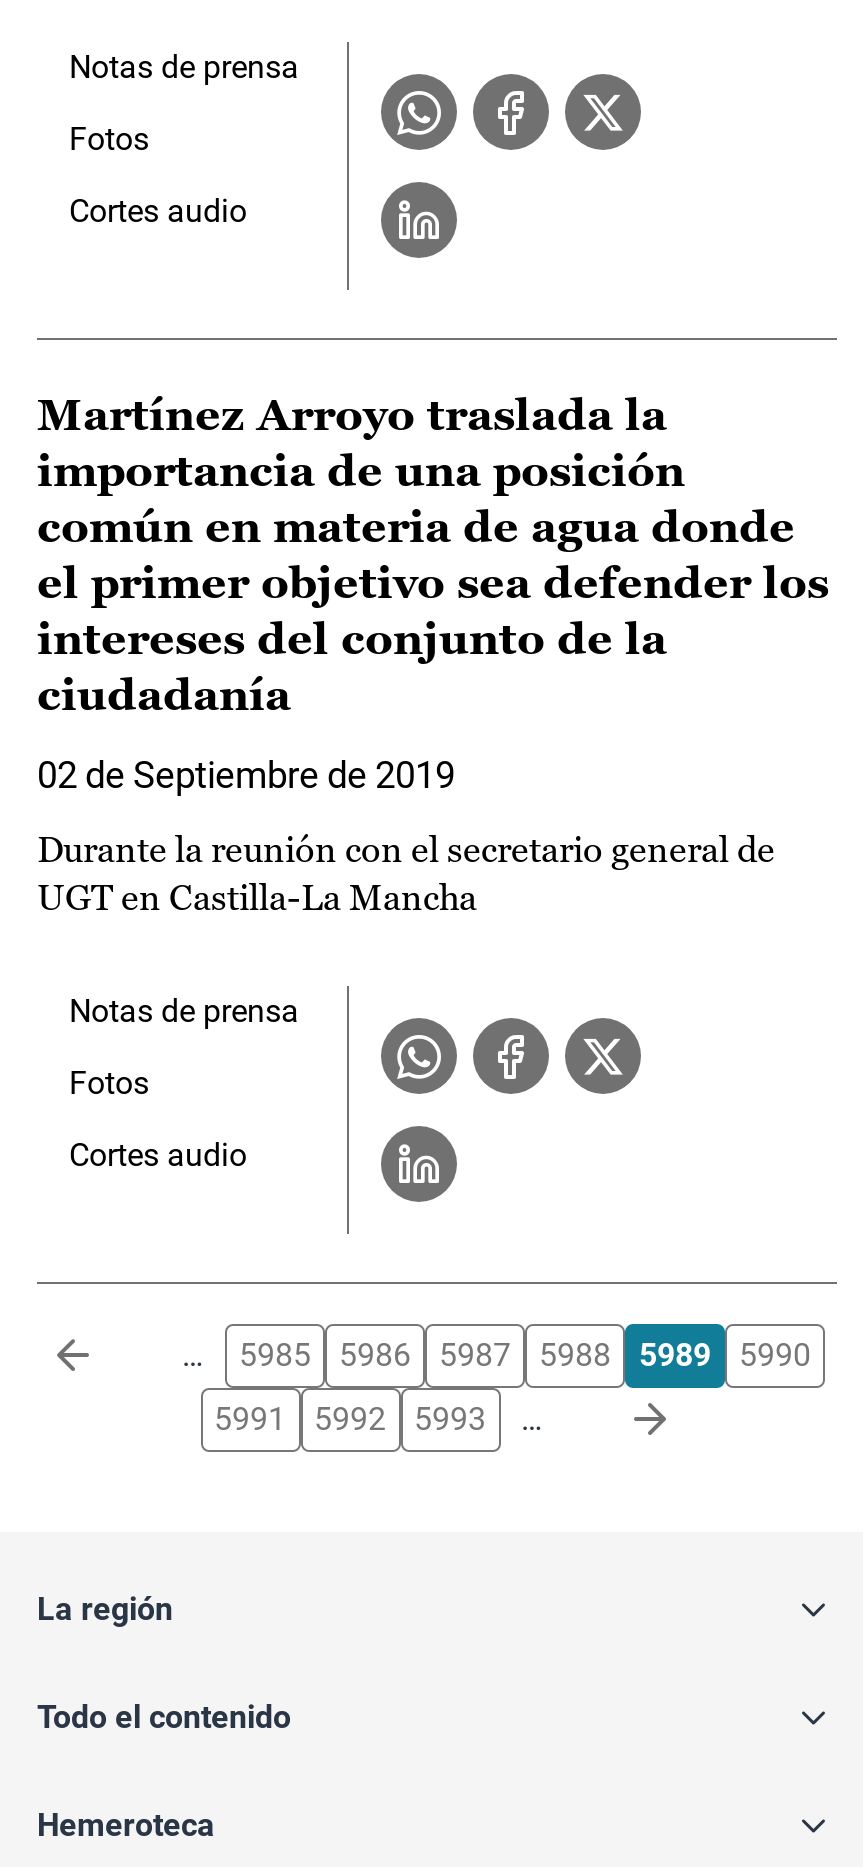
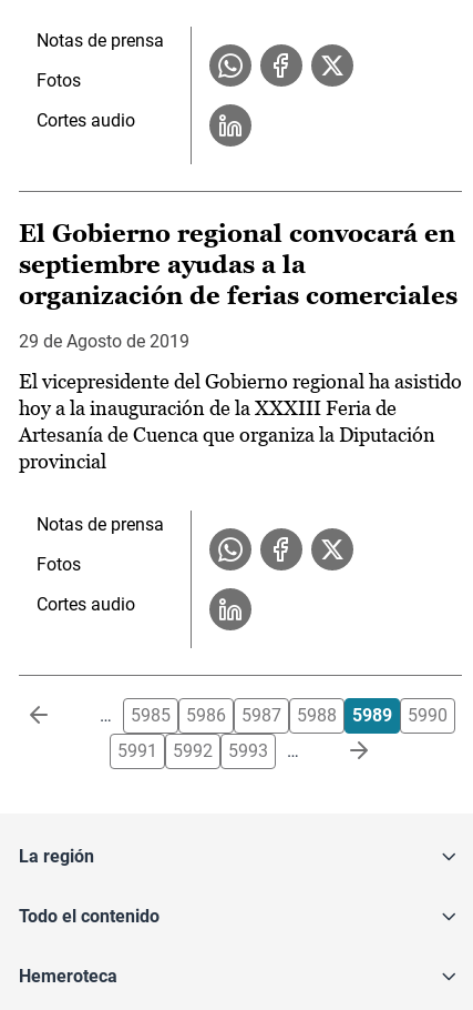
[37,390,829,720] Martínez Arroyo traslada la | importancia de una posición | común en materia de agua donde | el primer objetivo sea defender los | intereses del conjunto de la | ciudadanía -> [19,220,457,310] El Gobierno regional convocará en | septiembre ayudas a la | organización de ferias comerciales
[37,754,455,796] 02 de Septiembre de 2019 -> [19,331,189,352] 29 de Agosto de 2019
[37,828,775,918] Durante la reunión con el secretario general de | UGT en Castilla-La Mancha -> [19,370,462,473] El vicepresidente del Gobierno regional ha asistido | hoy a la inauguración de la XXXIII Feria de | Artesanía de Cuenca que organiza la Diputación | provincial

